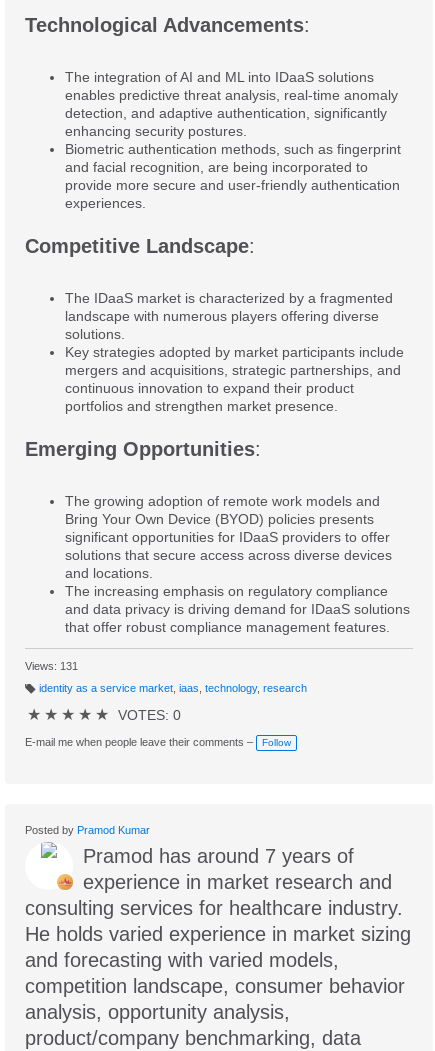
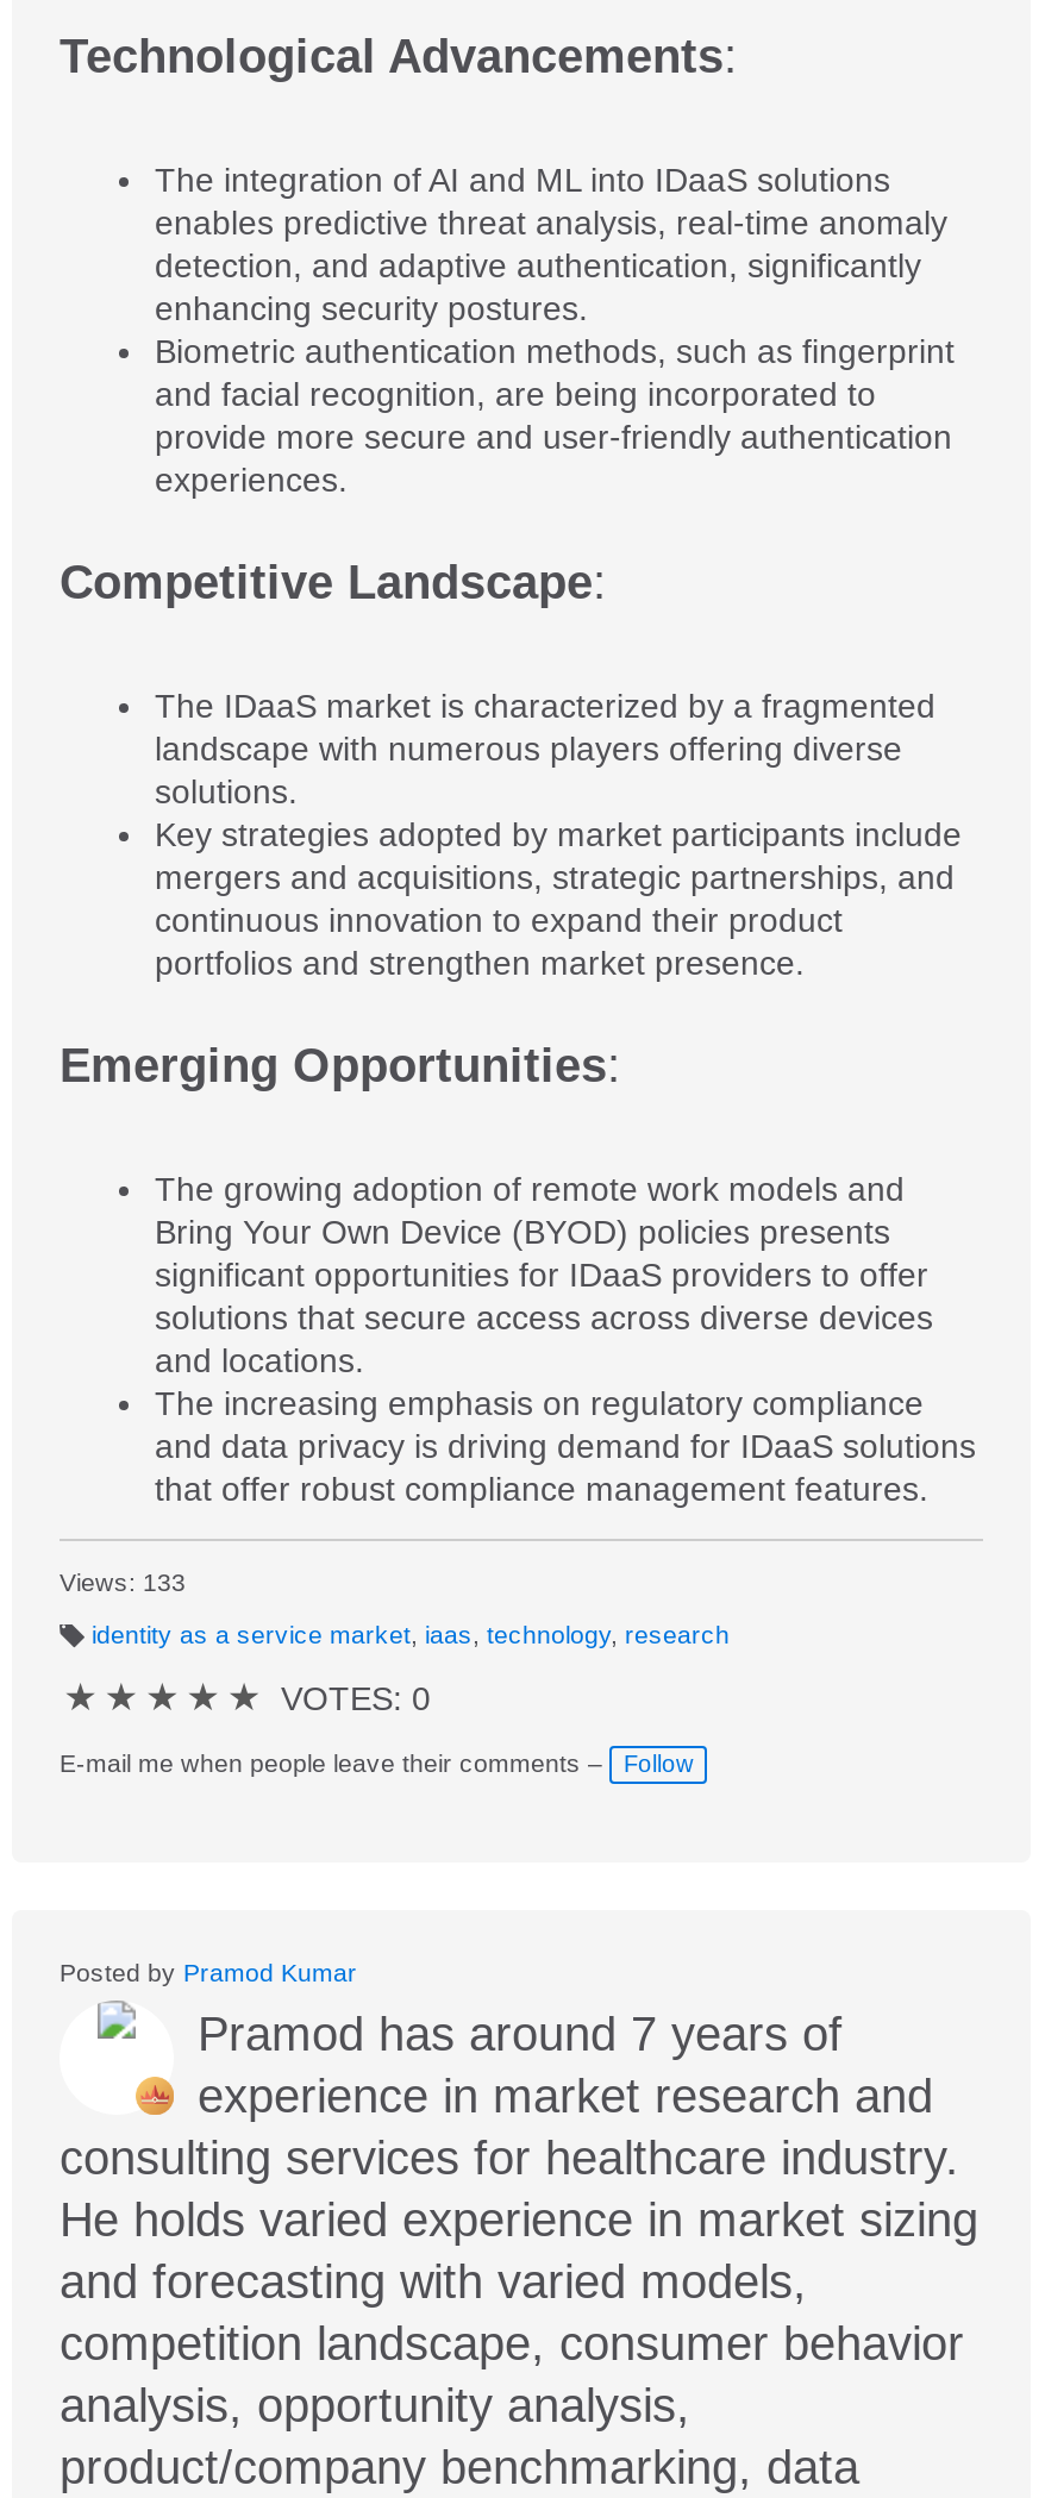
[25,660,78,672] Views: 131 -> [60,1568,186,1597] Views: 133

